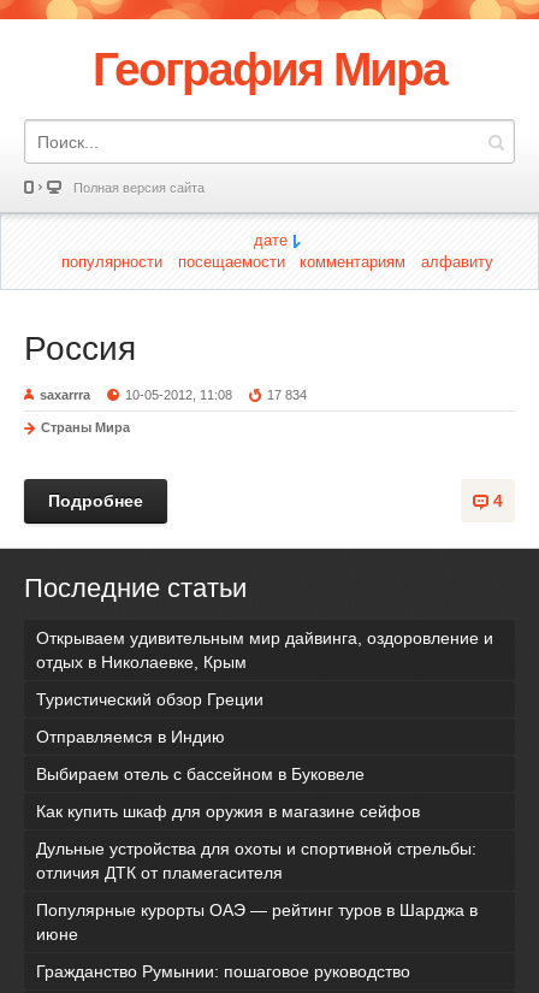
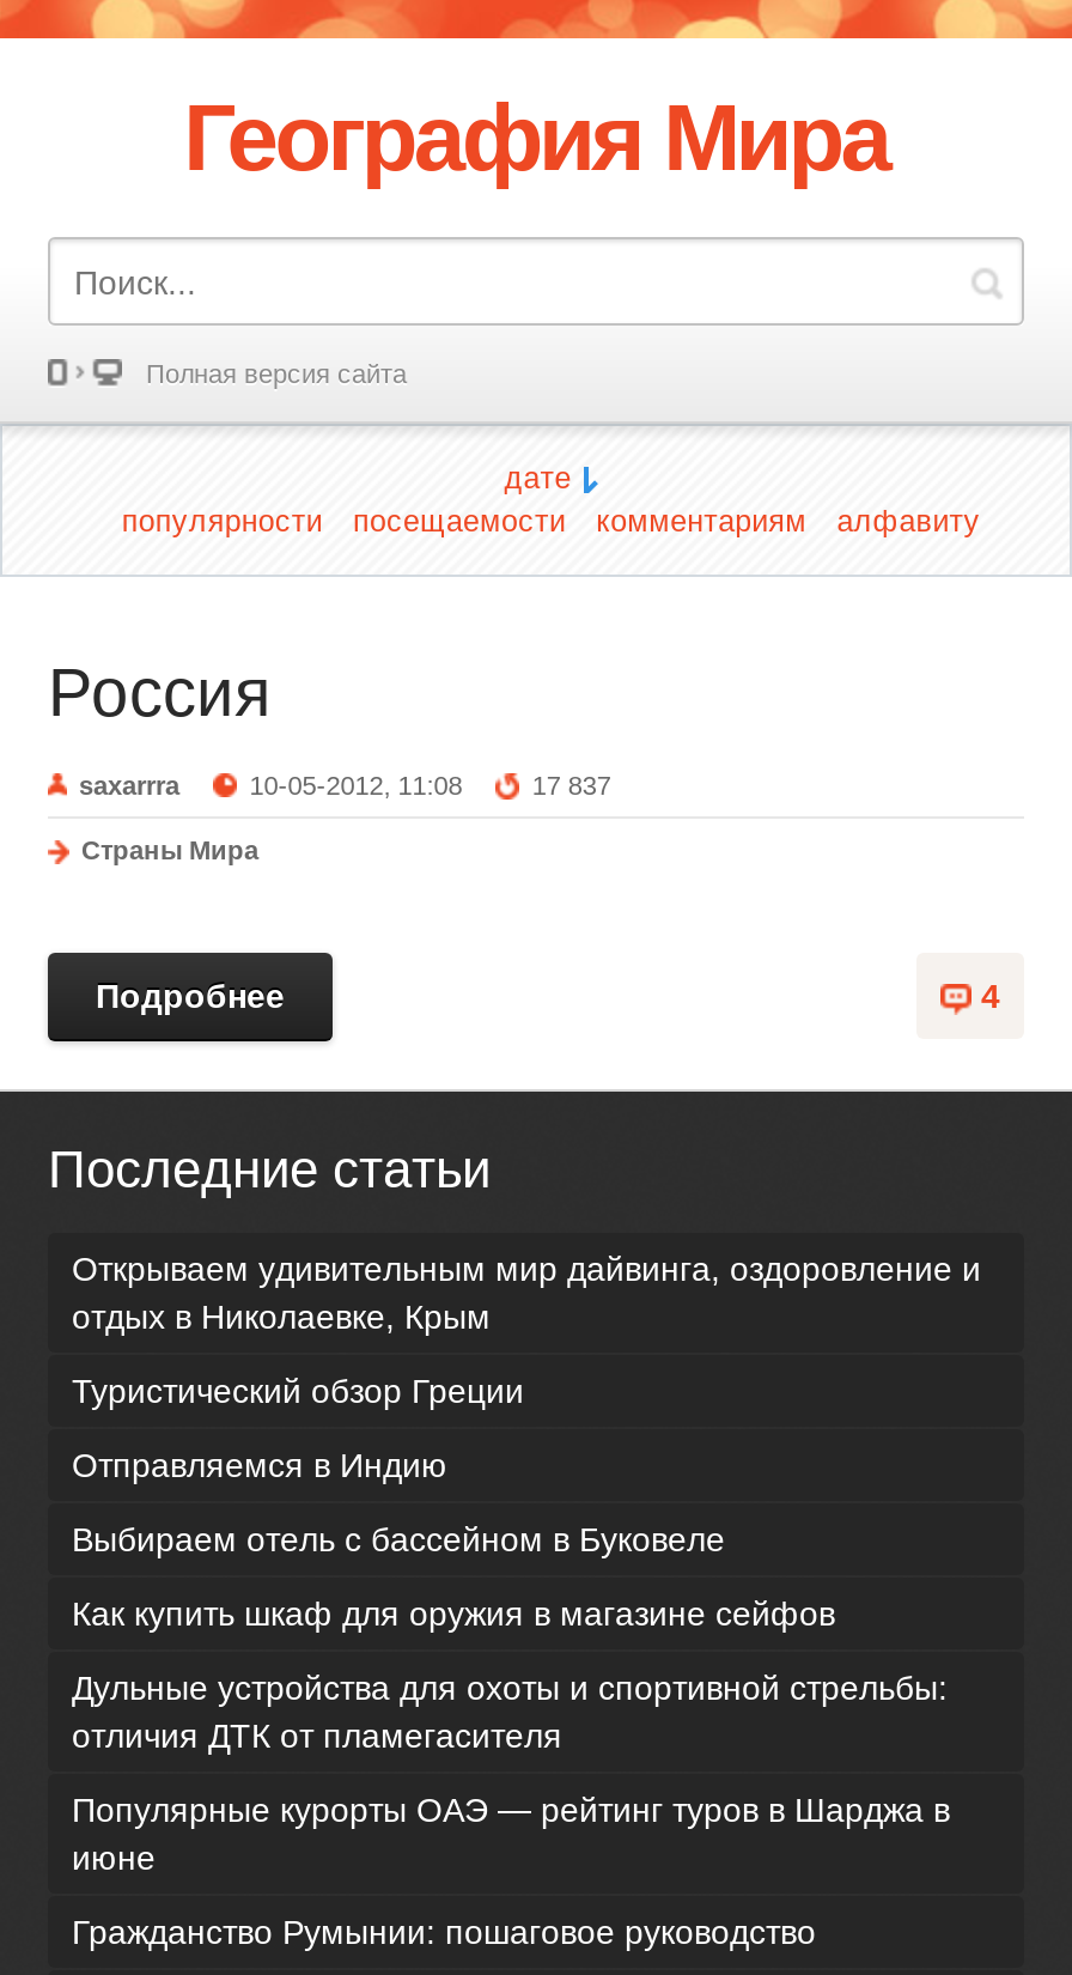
[268,388,307,402] 17 834 -> [532,771,611,800] 17 837

